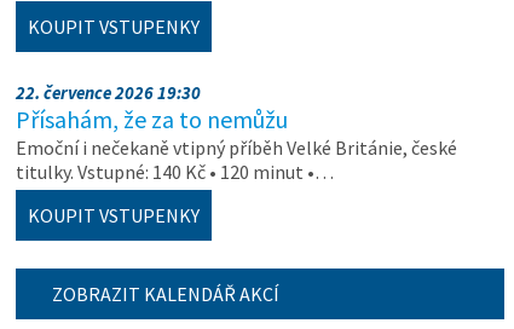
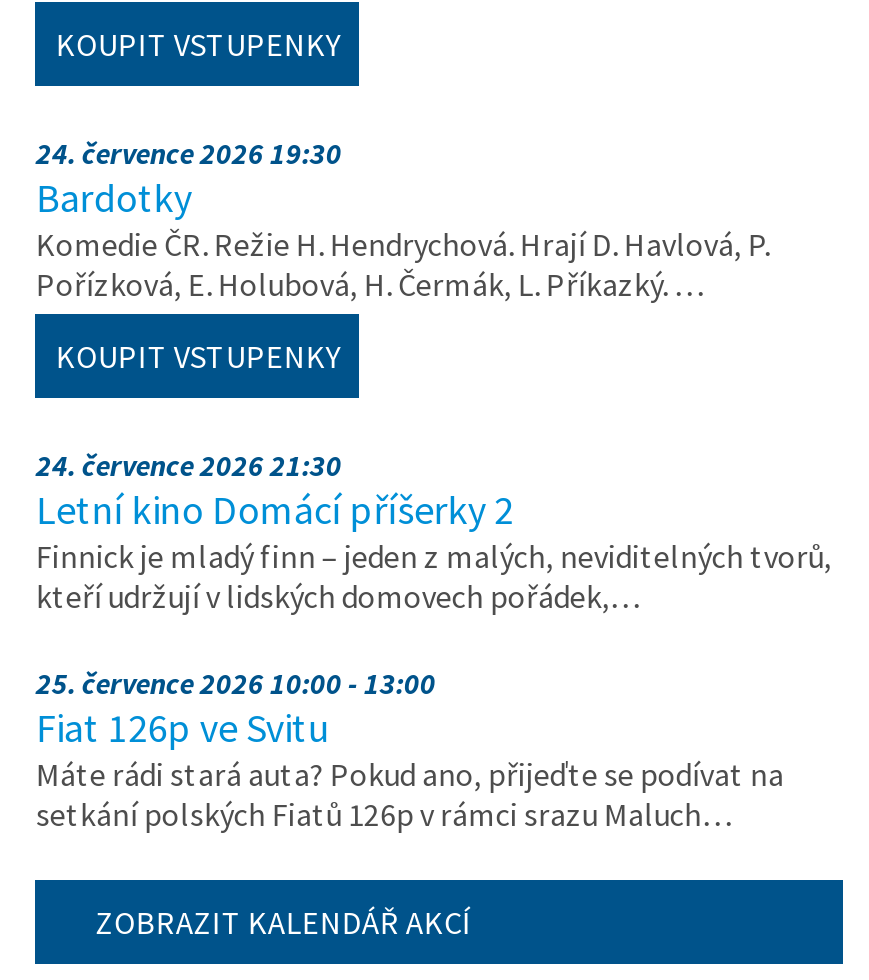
[16,81,458,184] 22. července 2026 19:30 | Přísahám, že za to nemůžu | Emoční i nečekaně vtipný příběh Velké Británie, české | titulky. Vstupné: 140 Kč • 120 minut •… -> [36,134,770,304] 24. července 2026 19:30 | Bardotky | Komedie ČR. Režie H. Hendrychová. Hrají D. Havlová, P. | Pořízková, E. Holubová, H. Čermák, L. Příkazký. …
none -> [36,446,832,834] 24. července 2026 21:30 | Letní kino Domácí příšerky 2 | Finnick je mladý finn – jeden z malých, neviditelných tvorů, | kteří udržují v lidských domovech pořádek,… | 25. července 2026 10:00 - 13:00 | Fiat 126p ve Svitu | Máte rádi stará auta? Pokud ano, přijeďte se podívat na | setkání polských Fiatů 126p v rámci srazu Maluch…

